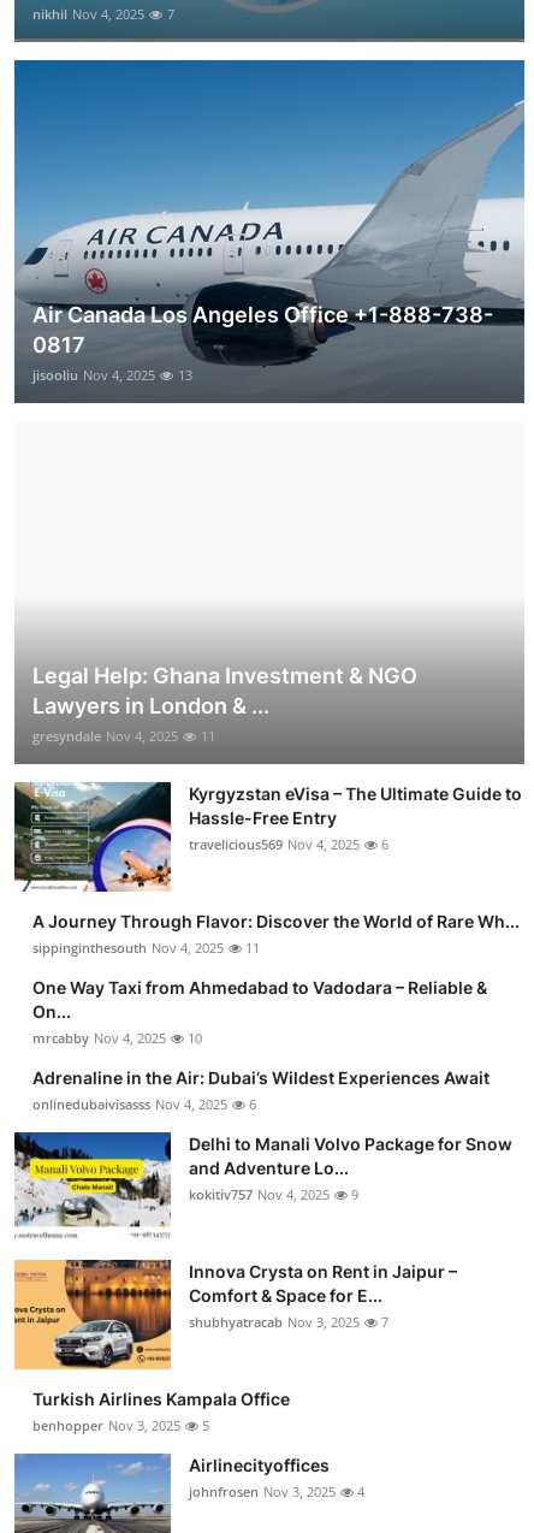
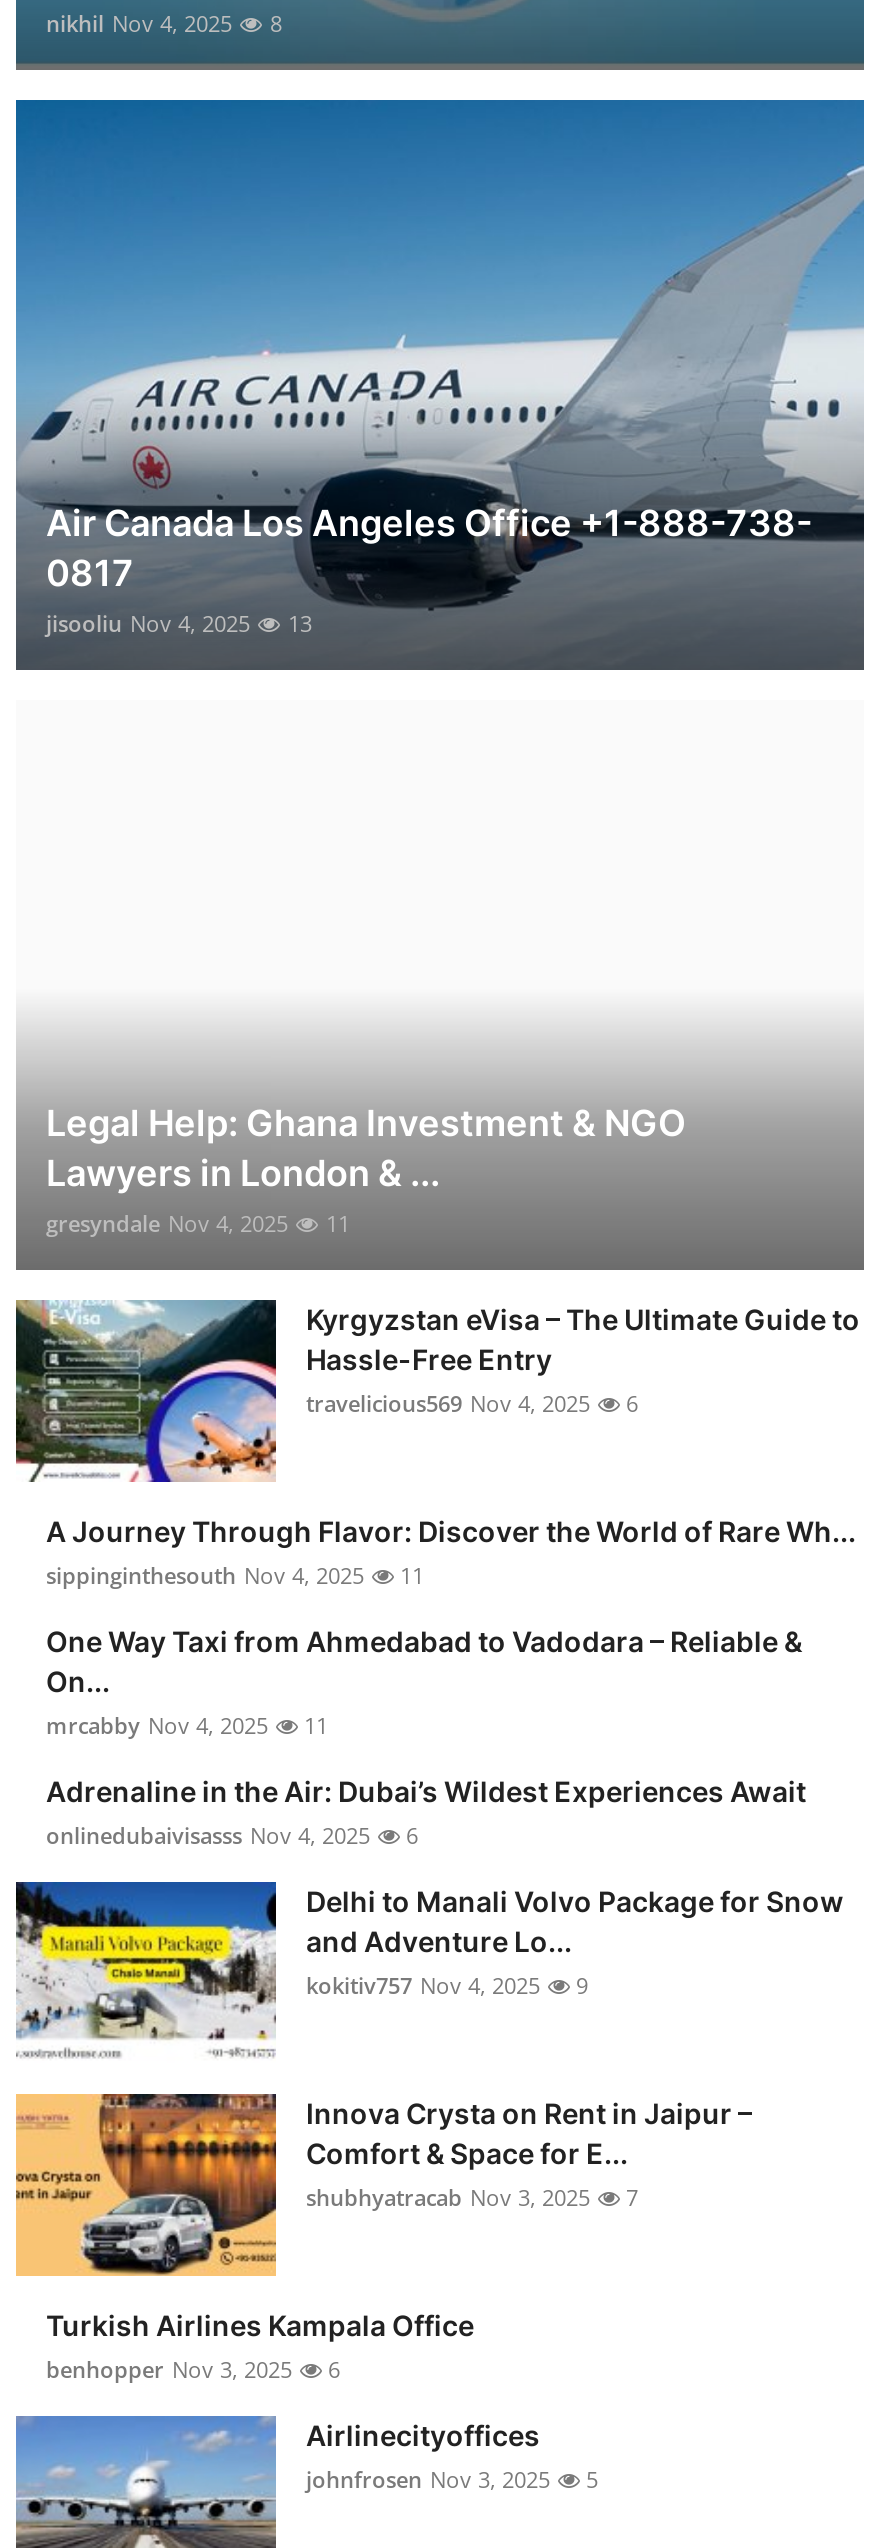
[32,5,174,23] nikhil Nov 4, 2025 7 -> [46,9,282,39] nikhil Nov 4, 2025 8
[32,1029,202,1047] mrcabby Nov 4, 2025 10 -> [46,1711,328,1741] mrcabby Nov 4, 2025 11
[32,1417,209,1435] benhopper Nov 3, 2025 5 -> [46,2355,340,2385] benhopper Nov 3, 2025 6
[189,1483,364,1501] johnfrosen Nov 3, 2025 4 -> [306,2465,598,2495] johnfrosen Nov 3, 2025 5

